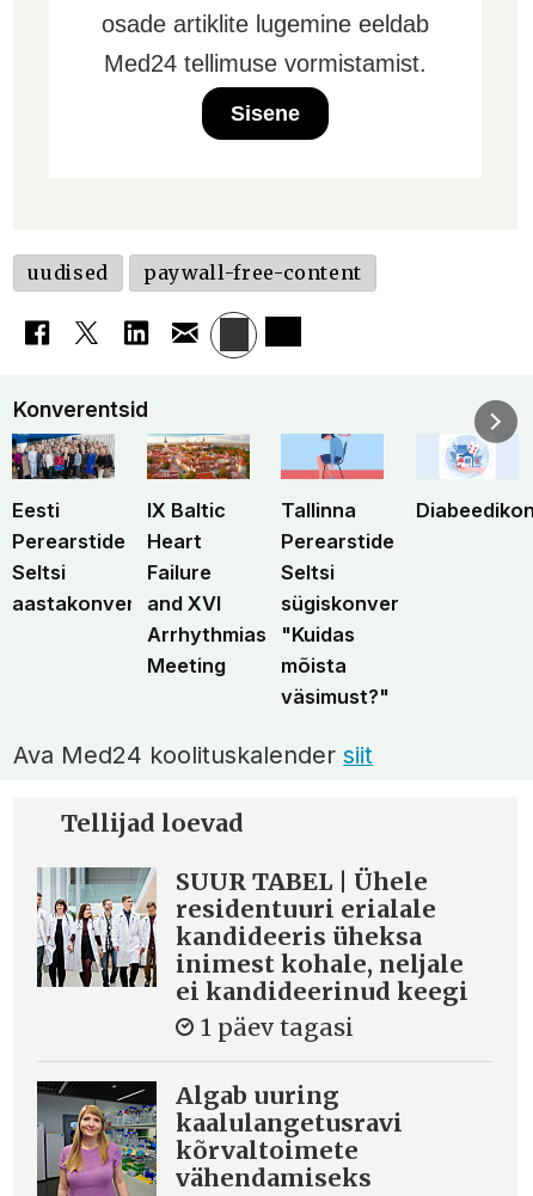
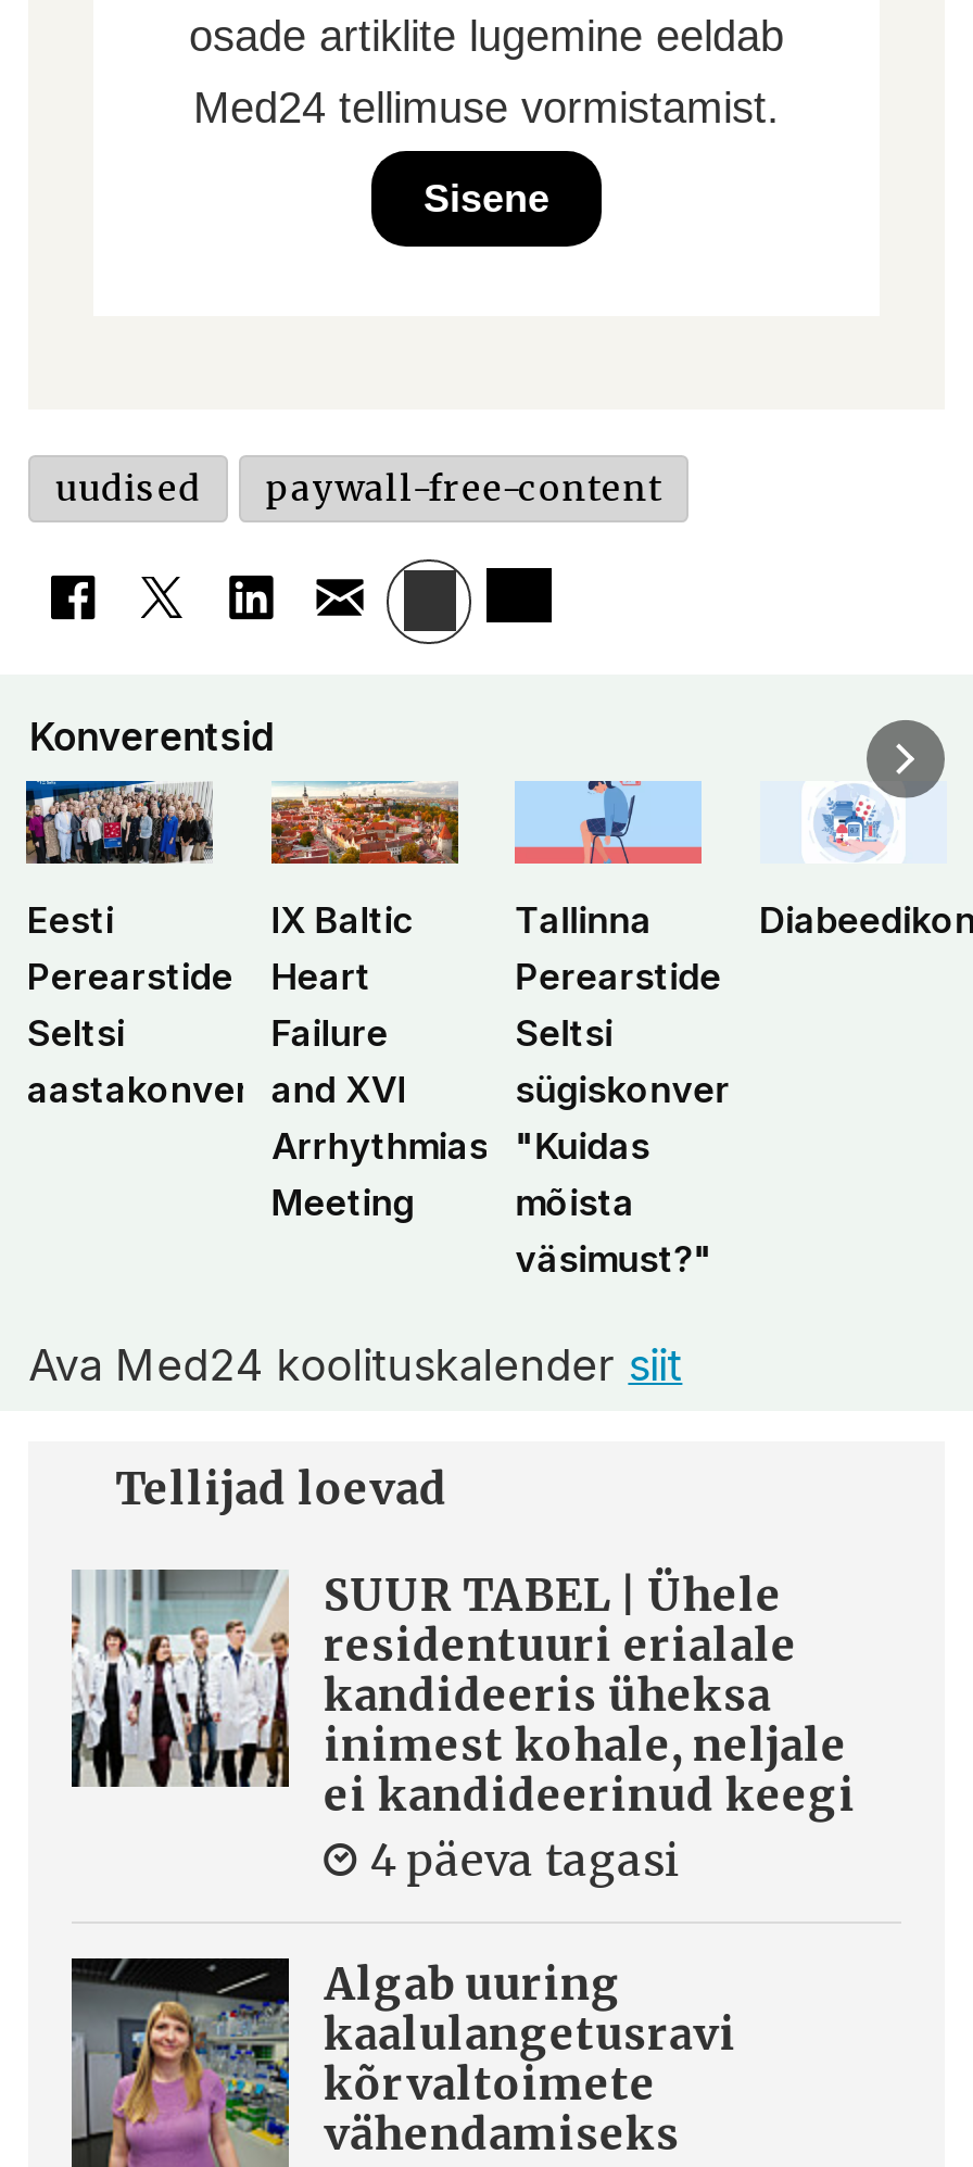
[201,1012,354,1042] 1 päev tagasi -> [369,1833,680,1887] 4 päeva tagasi

